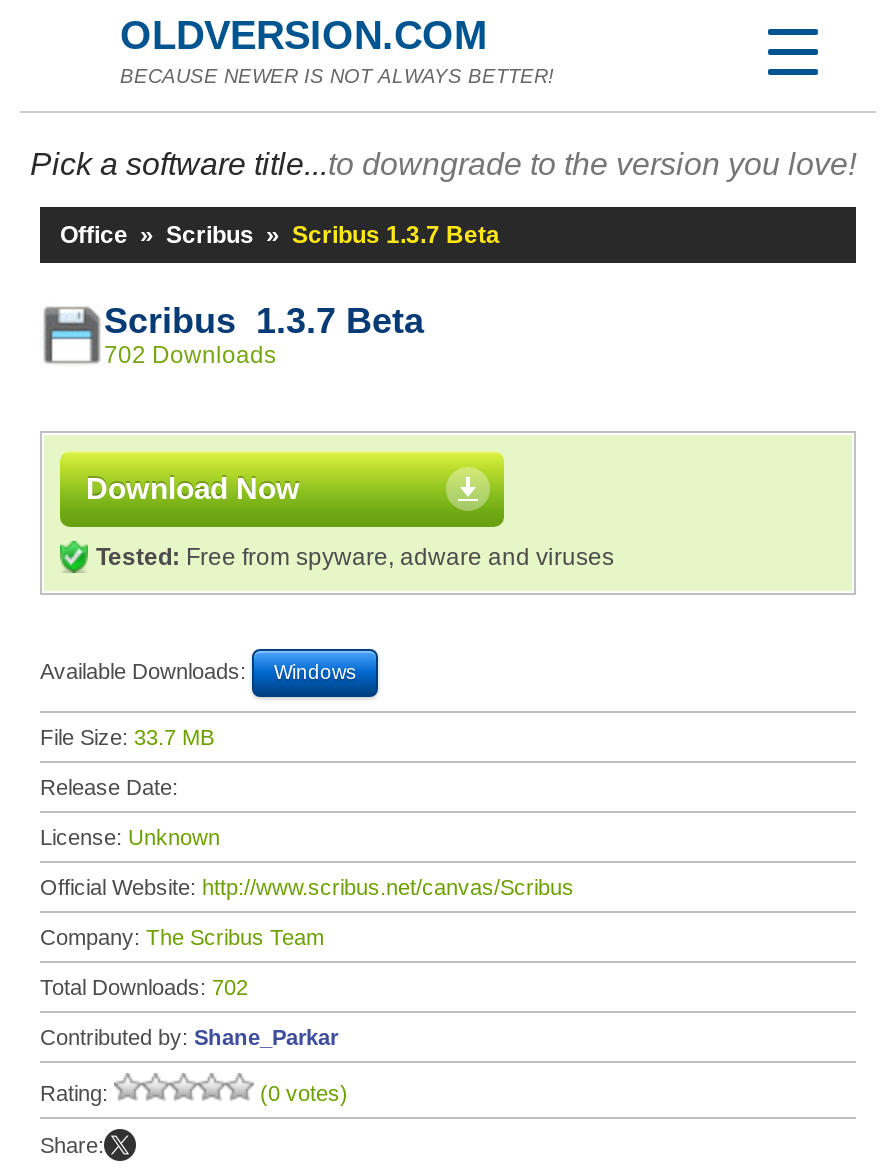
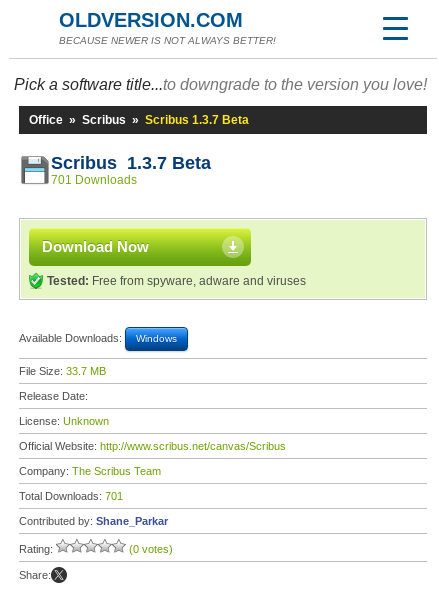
[104,341,276,369] 702 Downloads -> [51,173,137,187] 701 Downloads
[40,975,248,999] Total Downloads: 702 -> [19,490,123,502] Total Downloads: 701

